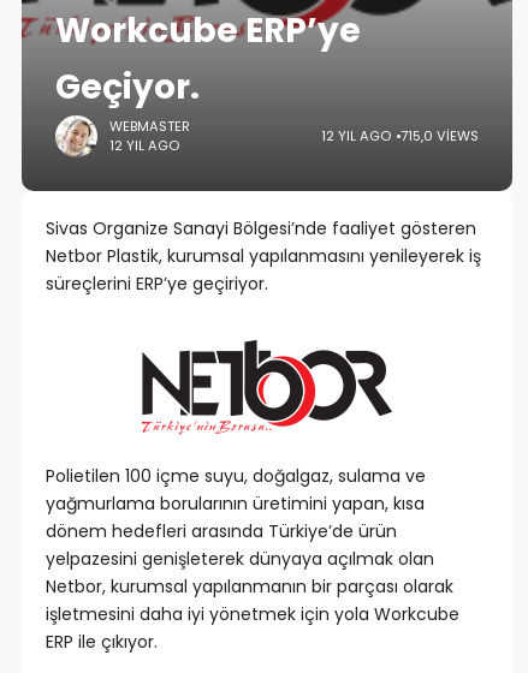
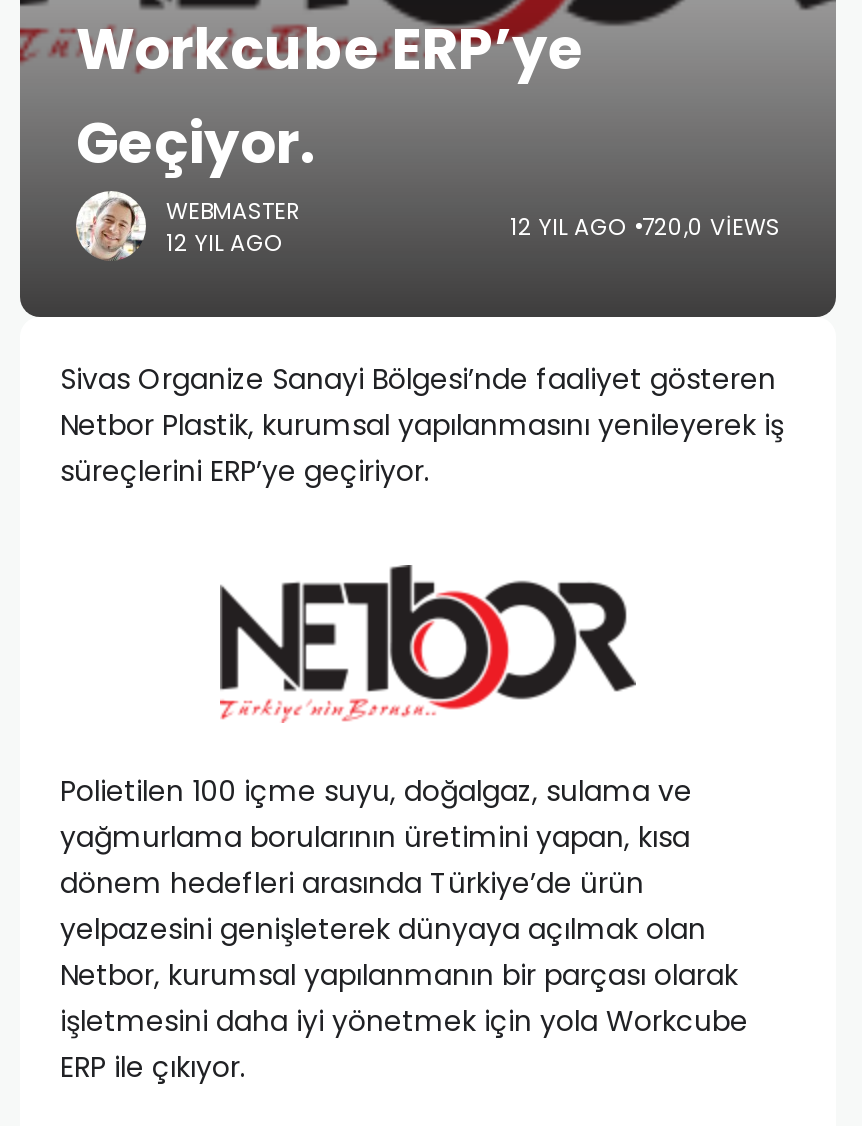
[321,126,479,146] 12 YIL AGO 715,0 VIEWS -> [510,210,780,242] 12 YIL AGO 720,0 VIEWS

